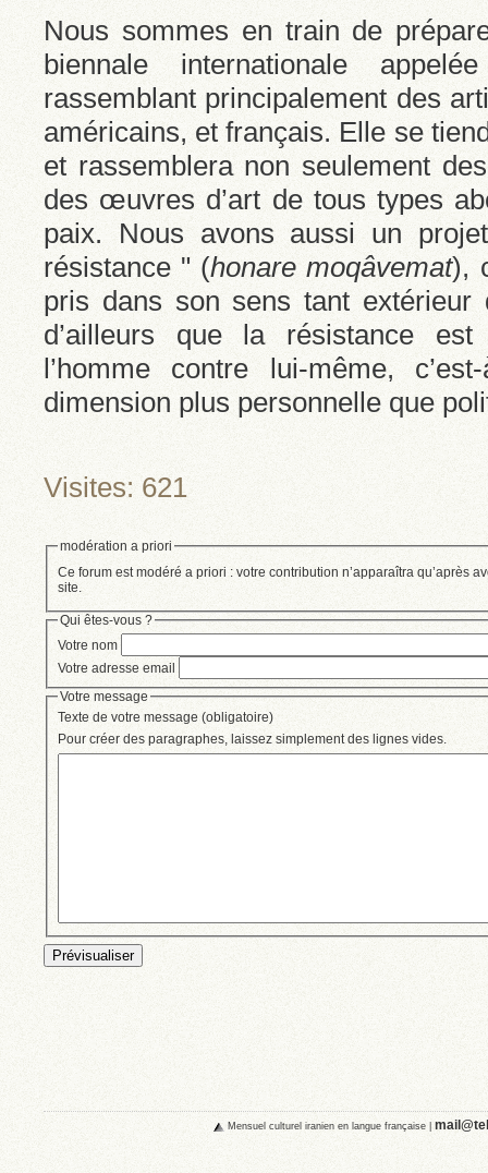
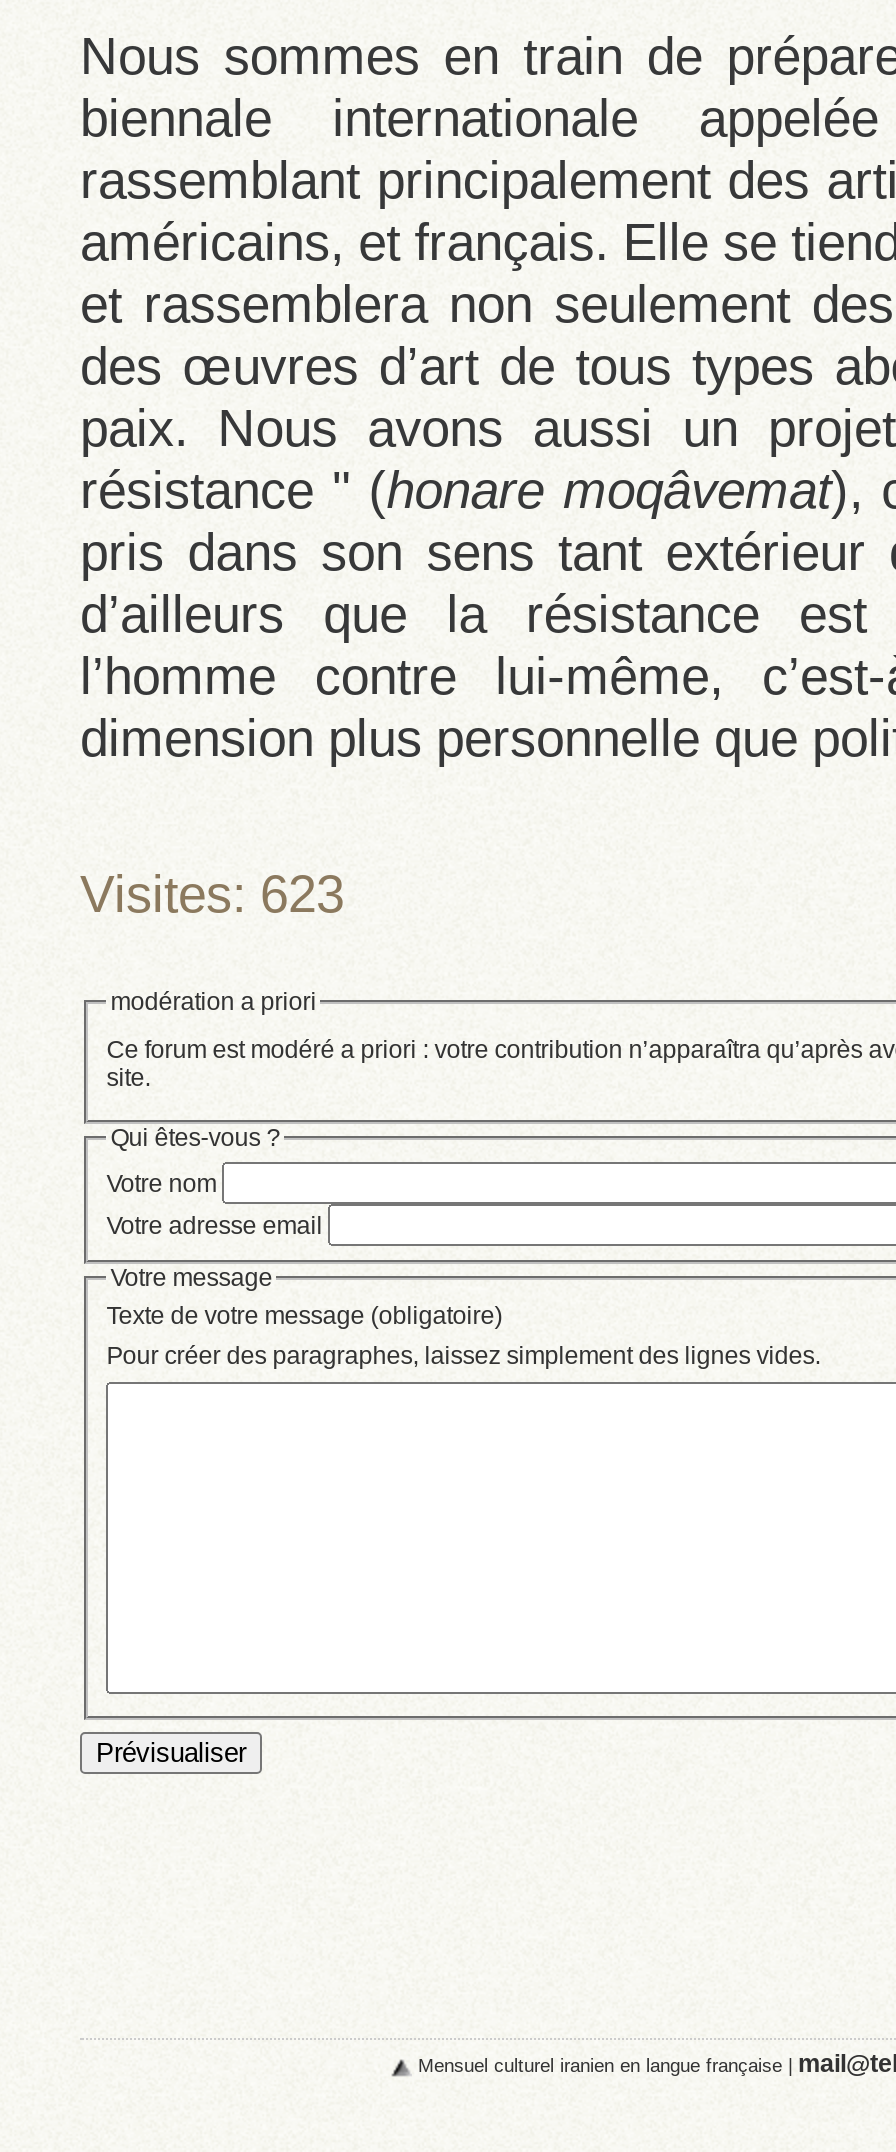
[44,471,187,504] Visites: 621 -> [80,864,344,924] Visites: 623

